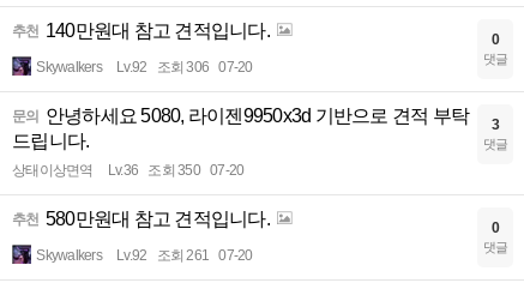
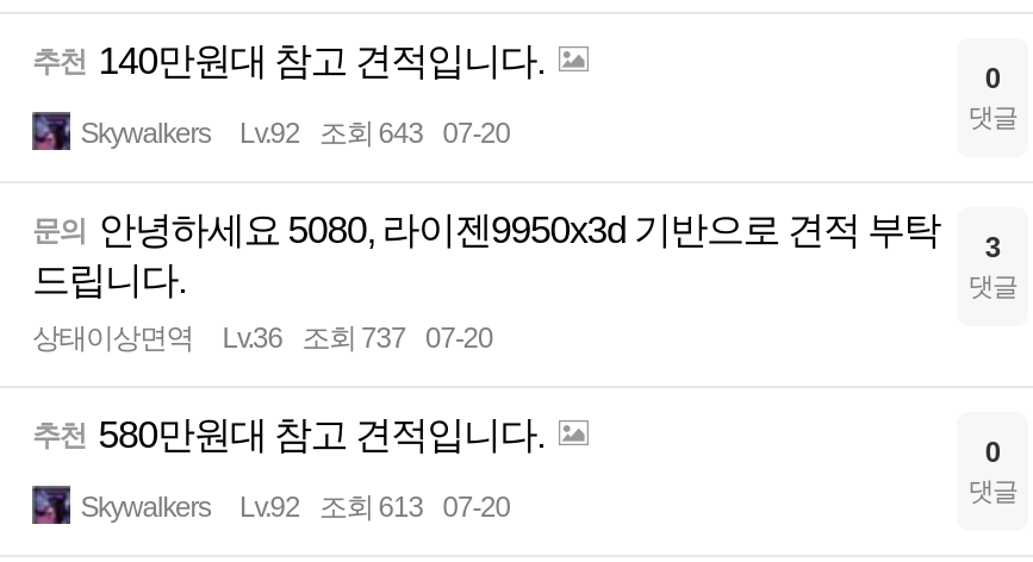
[36,58,252,75] Skywalkers Lv.92 조회 306 07-20 -> [80,116,510,149] Skywalkers Lv.92 조회 643 07-20
[12,162,244,178] 상태이상면역 Lv.36 조회 350 07-20 -> [32,321,493,354] 상태이상면역 Lv.36 조회 737 07-20
[36,247,252,263] Skywalkers Lv.92 조회 261 07-20 -> [80,490,510,523] Skywalkers Lv.92 조회 613 07-20

